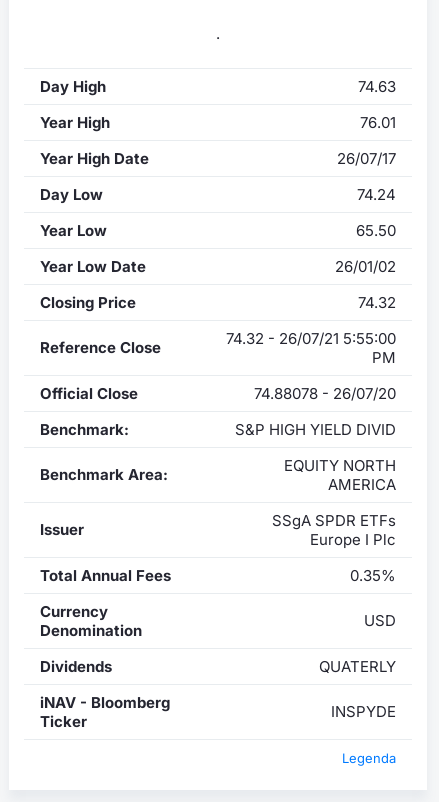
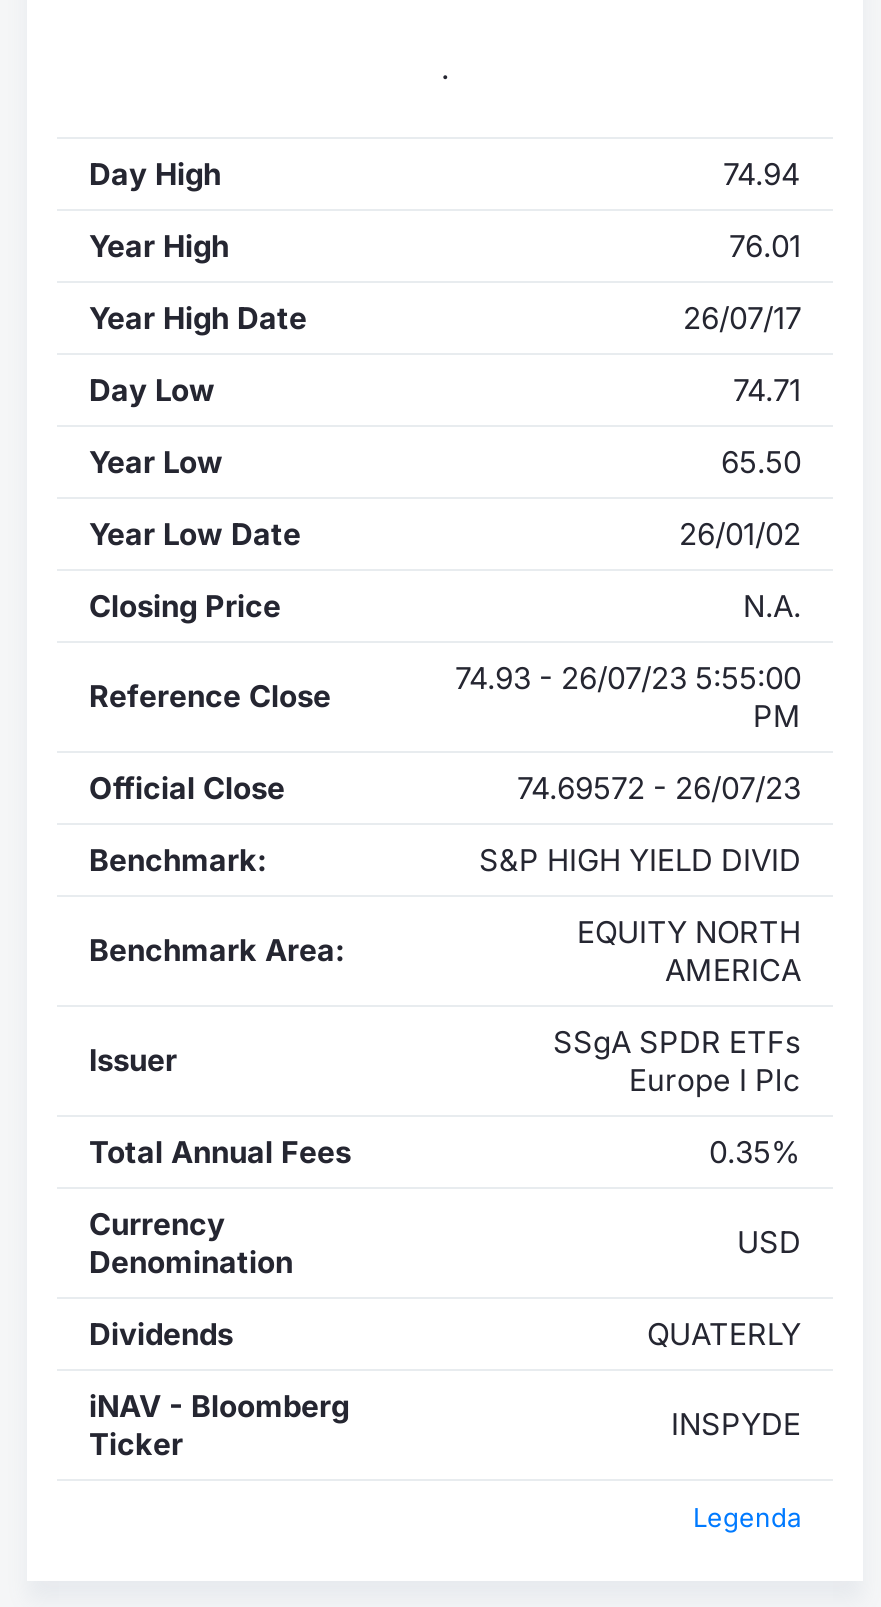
[358,76,396,95] 74.63 -> [723,154,801,192] 74.94
[357,184,396,203] 74.24 -> [733,370,801,408] 74.71
[358,292,396,311] 74.32 -> [743,586,801,624] N.A.
[226,328,396,347] 74.32 - 26/07/21 5:55:00 -> [455,658,801,696] 74.93 - 26/07/23 5:55:00
[254,383,396,402] 74.88078 - 26/07/20 -> [517,768,801,806] 74.69572 - 26/07/23

